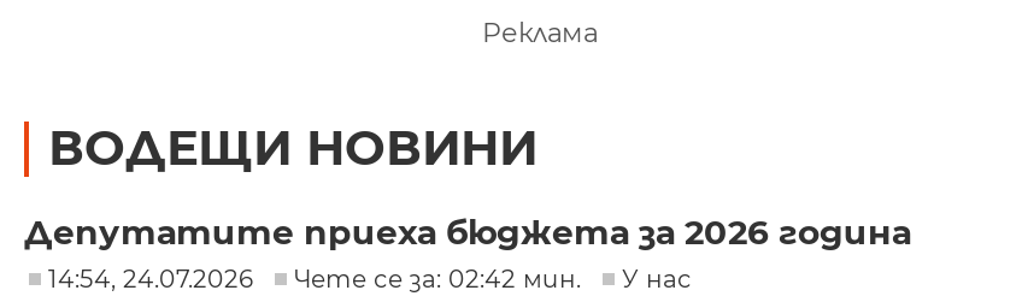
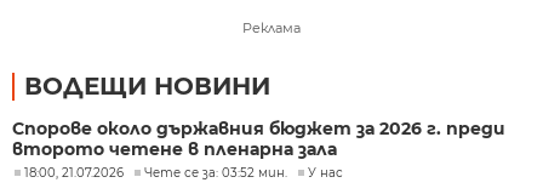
[24,212,911,296] Депутатите приеха бюджета за 2026 година | 14:54, 24.07.2026 | Чете се за: 02:42 мин. -> [12,118,505,181] Спорове около държавния бюджет за 2026 г. преди | второто четене в пленарна зала | 18:00, 21.07.2026 | Чете се за: 03:52 мин.

